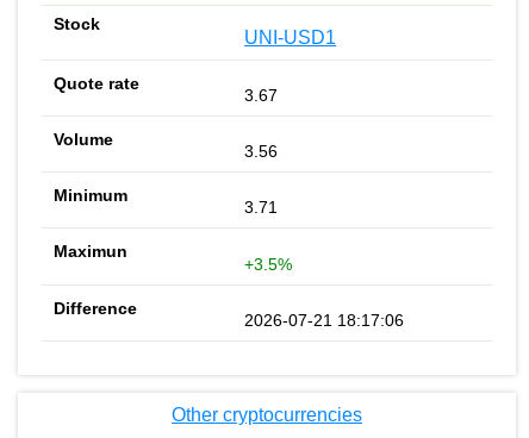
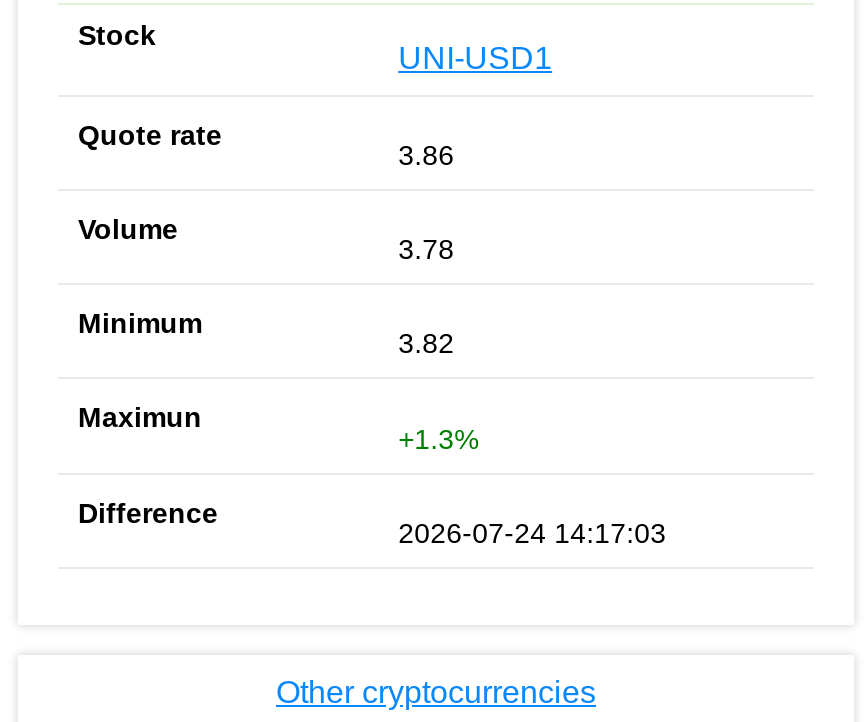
[244,85,278,104] 3.67 -> [398,138,454,170] 3.86
[244,141,278,160] 3.56 -> [398,232,454,264] 3.78
[244,197,278,216] 3.71 -> [398,326,454,358] 3.82
[244,255,292,274] +3.5% -> [398,423,478,455] +1.3%
[244,311,404,330] 2026-07-21 18:17:06 -> [398,517,666,549] 2026-07-24 14:17:03

